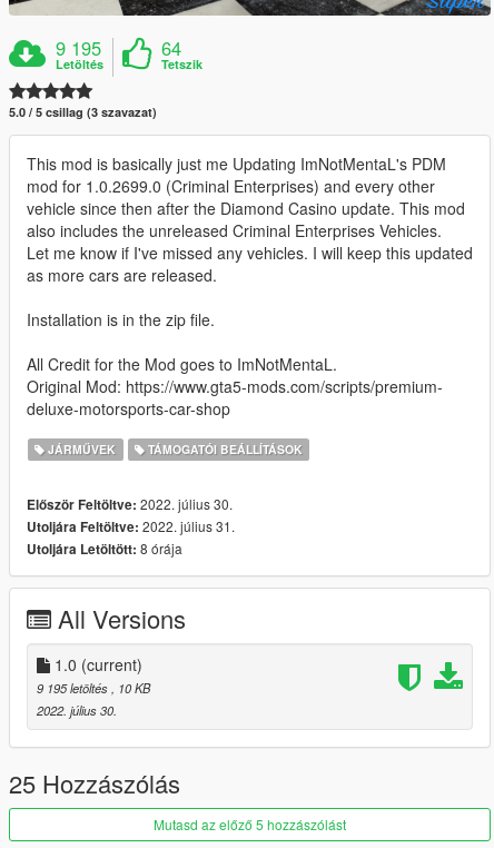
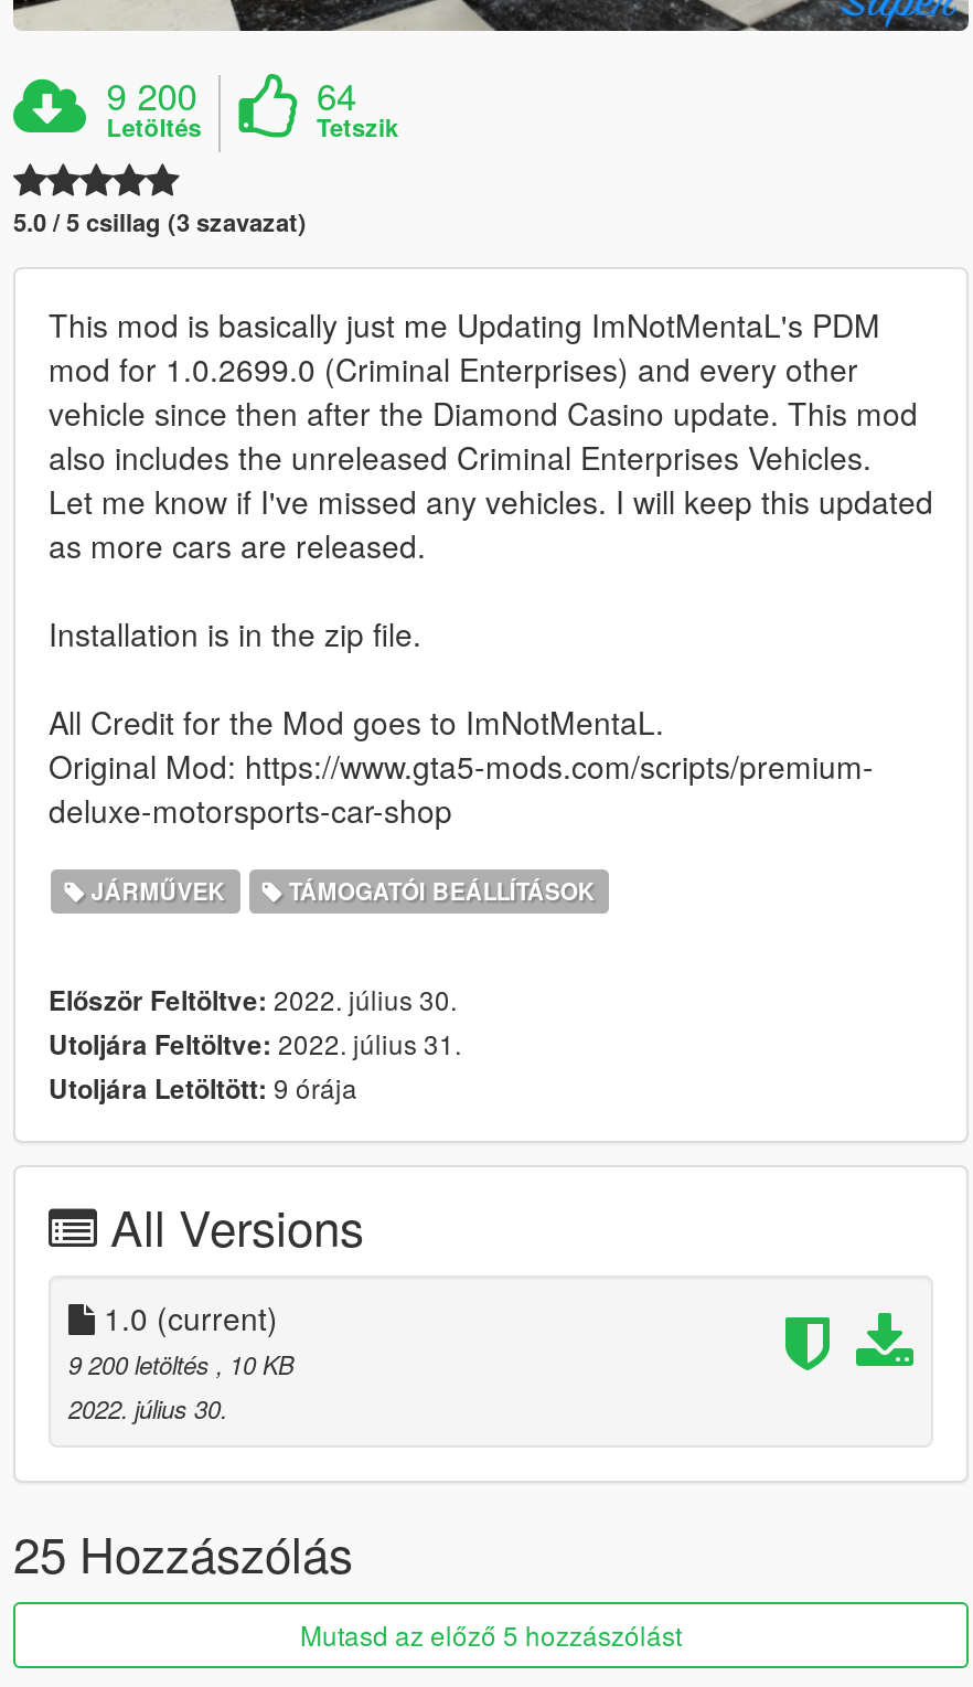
[56,34,101,61] 9 195 -> [106,68,197,121] 9 200
[27,539,182,559] Utoljára Letöltött: 8 órája -> [49,1068,357,1108] Utoljára Letöltött: 9 órája
[37,679,150,697] 9 195 letöltés, 10 KB -> [68,1346,293,1381] 9 200 letöltés, 10 KB

